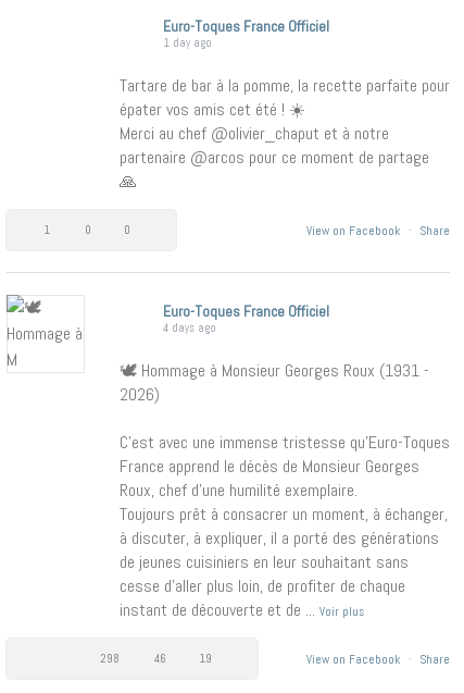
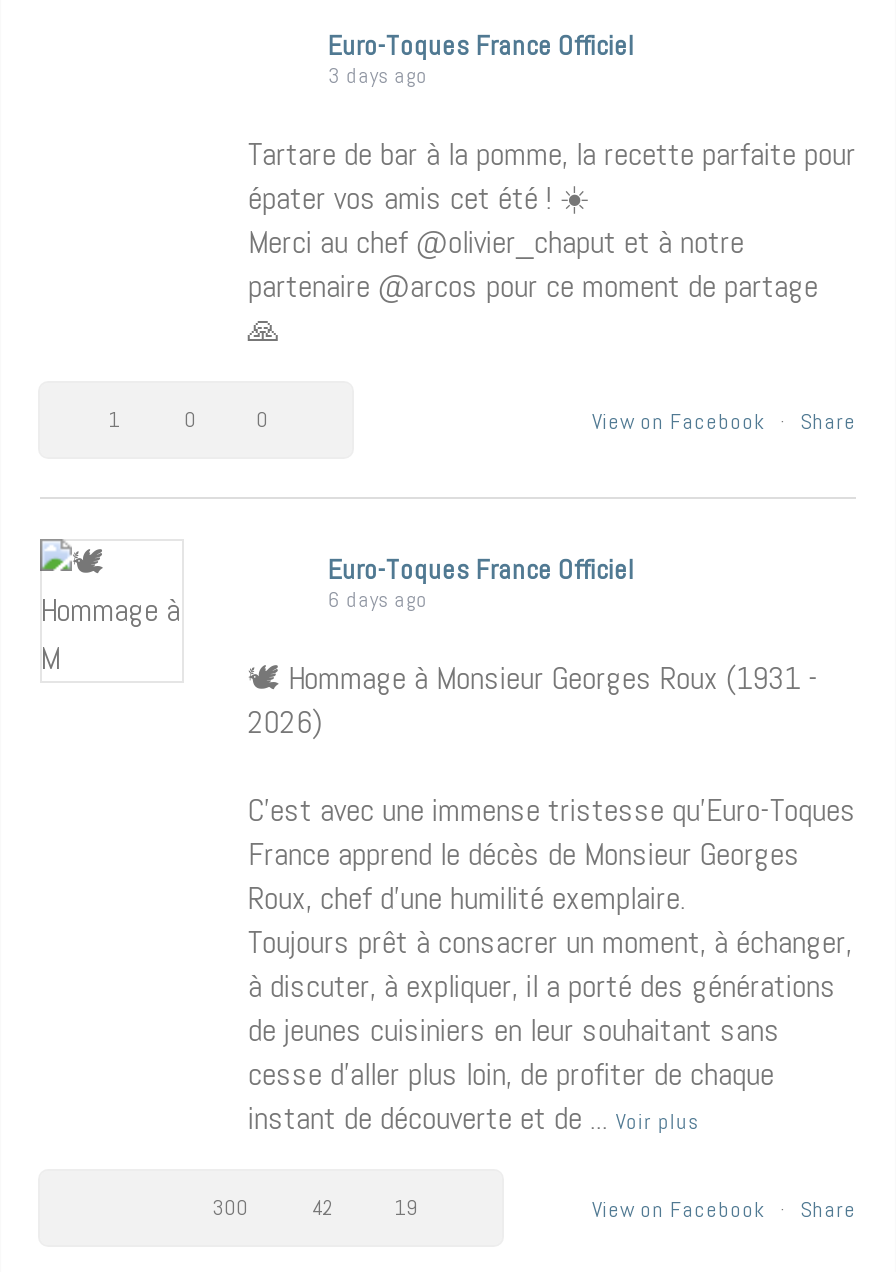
[163,34,212,49] 1 day ago -> [328,60,428,88] 3 days ago
[163,319,216,335] 4 days ago -> [328,584,428,612] 6 days ago
[100,651,120,666] 298 -> [212,1193,248,1221] 300
[154,651,166,666] 46 -> [312,1193,334,1221] 42

